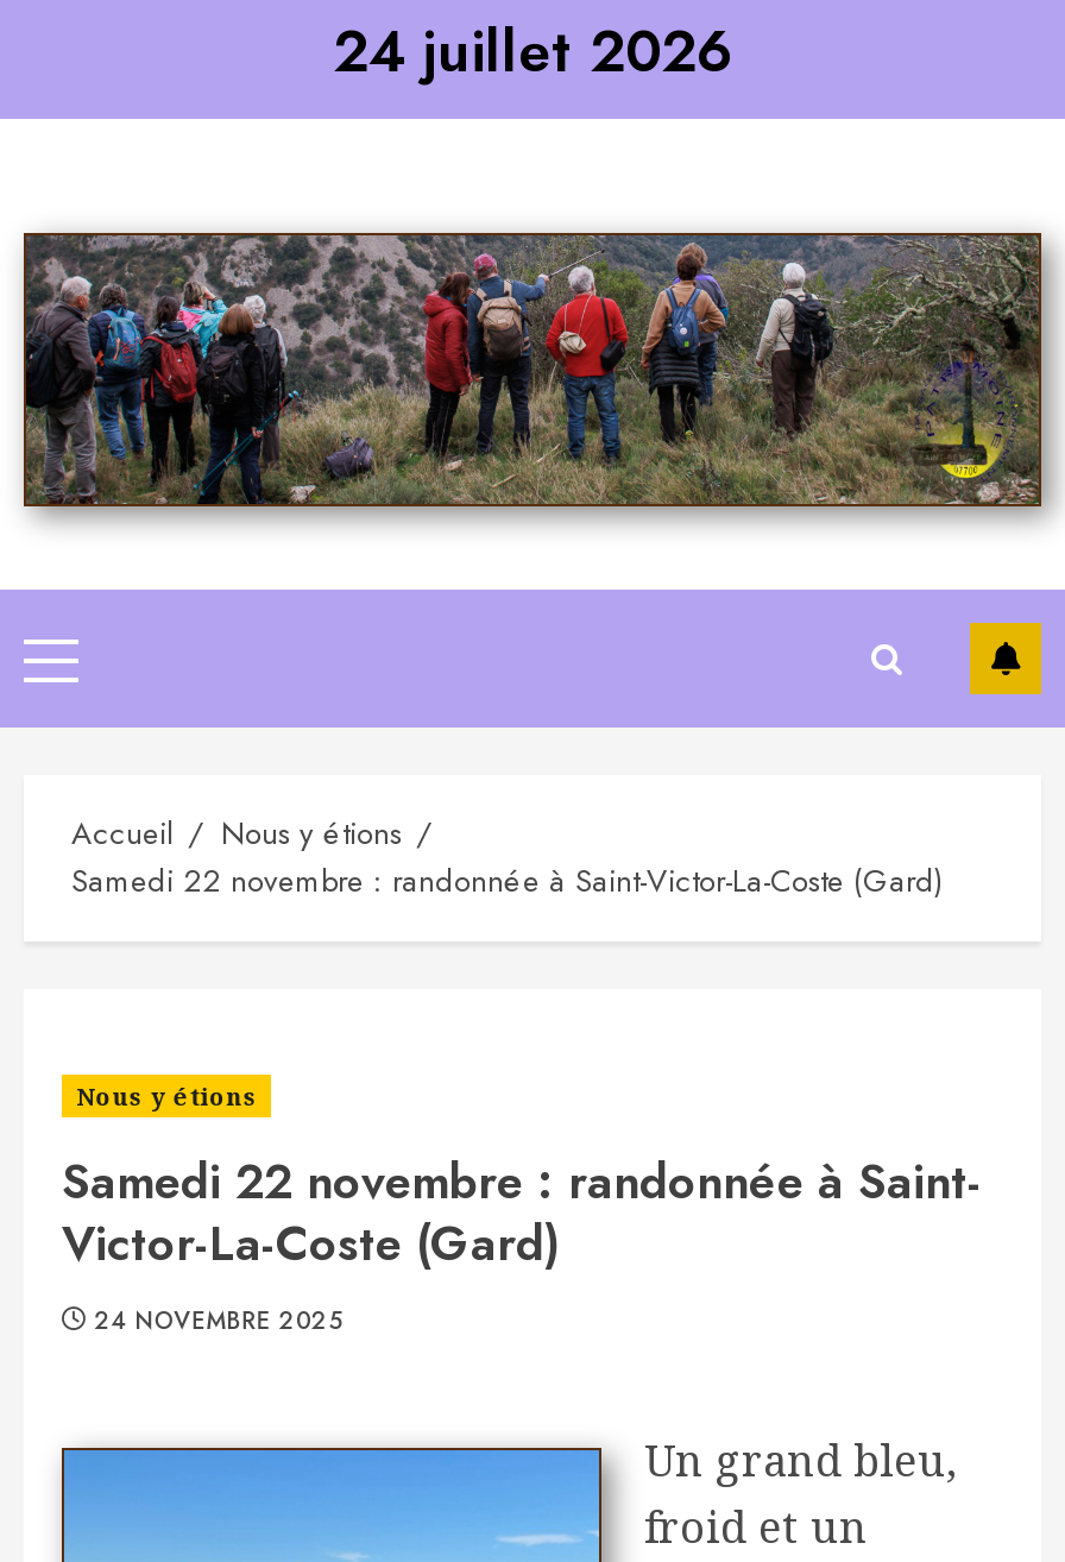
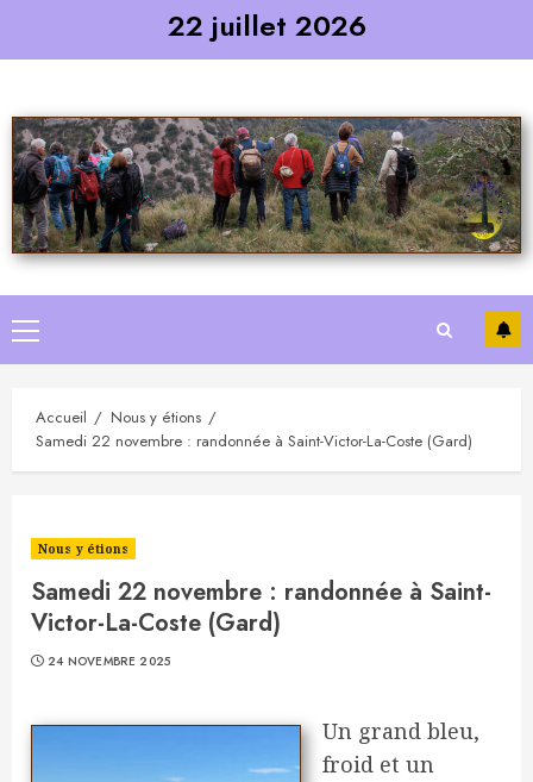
[333,10,732,93] 24 juillet 2026 -> [167,5,366,47] 22 juillet 2026

